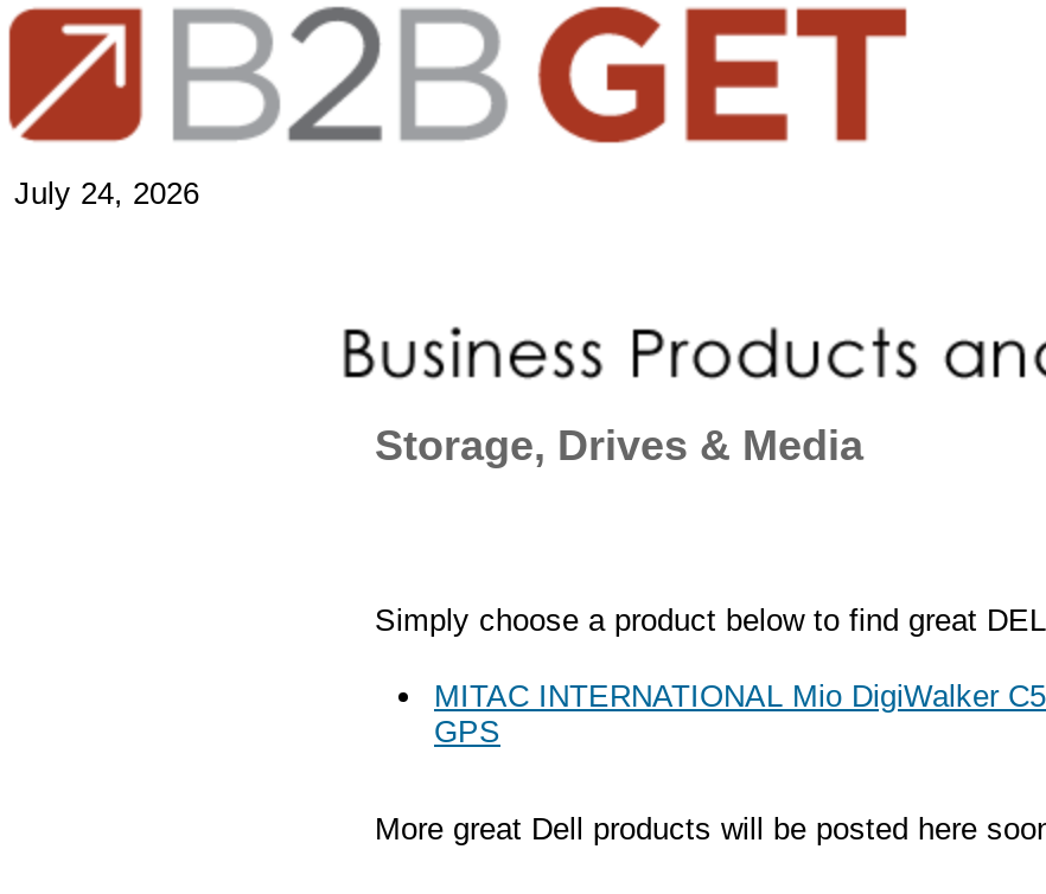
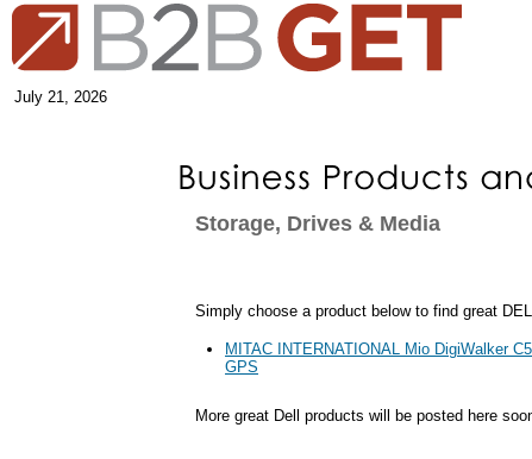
[14,175,199,211] July 24, 2026 -> [14,88,107,106] July 21, 2026

